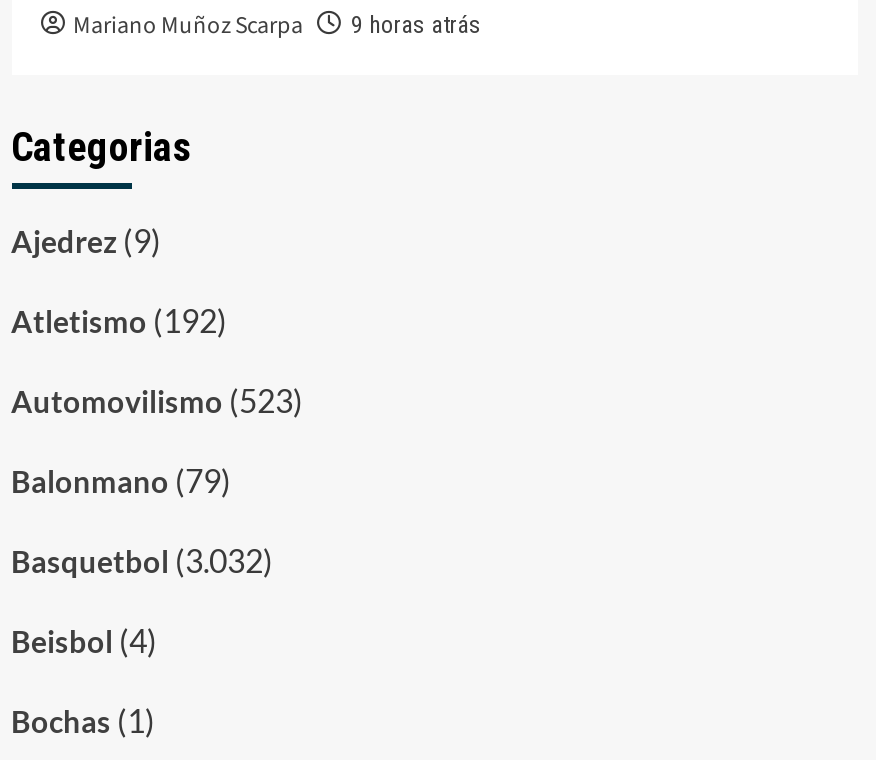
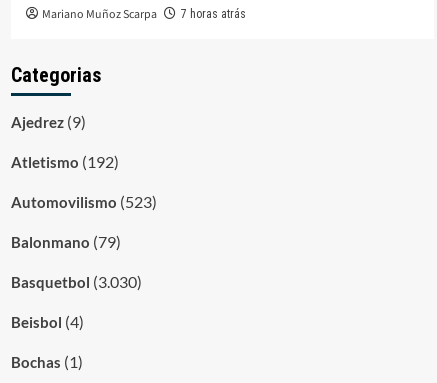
[73,9,481,43] Mariano Muñoz Scarpa 9 horas atrás -> [41,6,245,23] Mariano Muñoz Scarpa 7 horas atrás
[11,541,273,579] Basquetbol (3.032) -> [10,272,141,291] Basquetbol (3.030)

